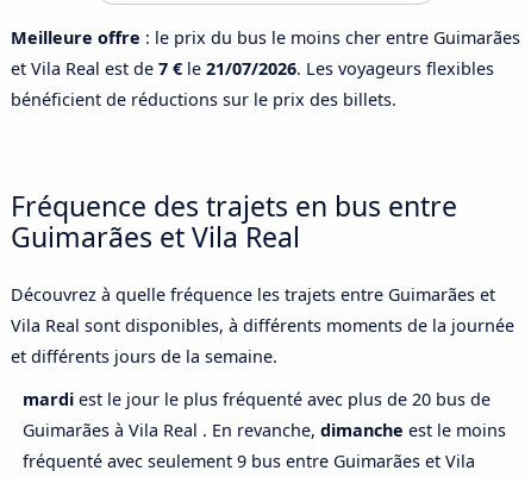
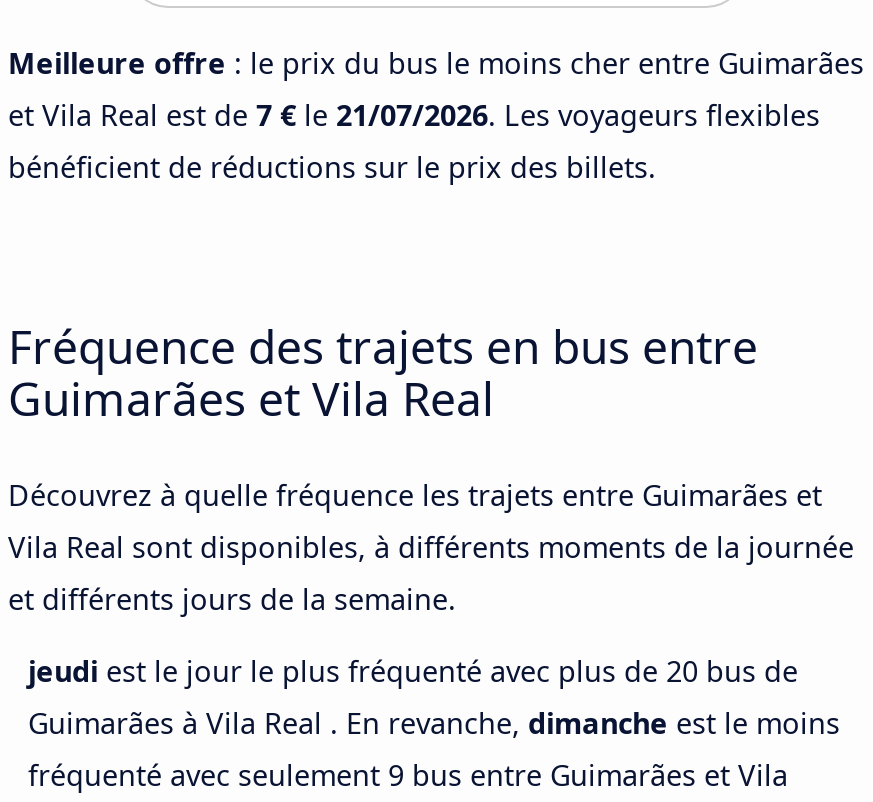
[23,388,491,410] mardi est le jour le plus fréquenté avec plus de 20 bus de -> [28,652,798,690] jeudi est le jour le plus fréquenté avec plus de 20 bus de

